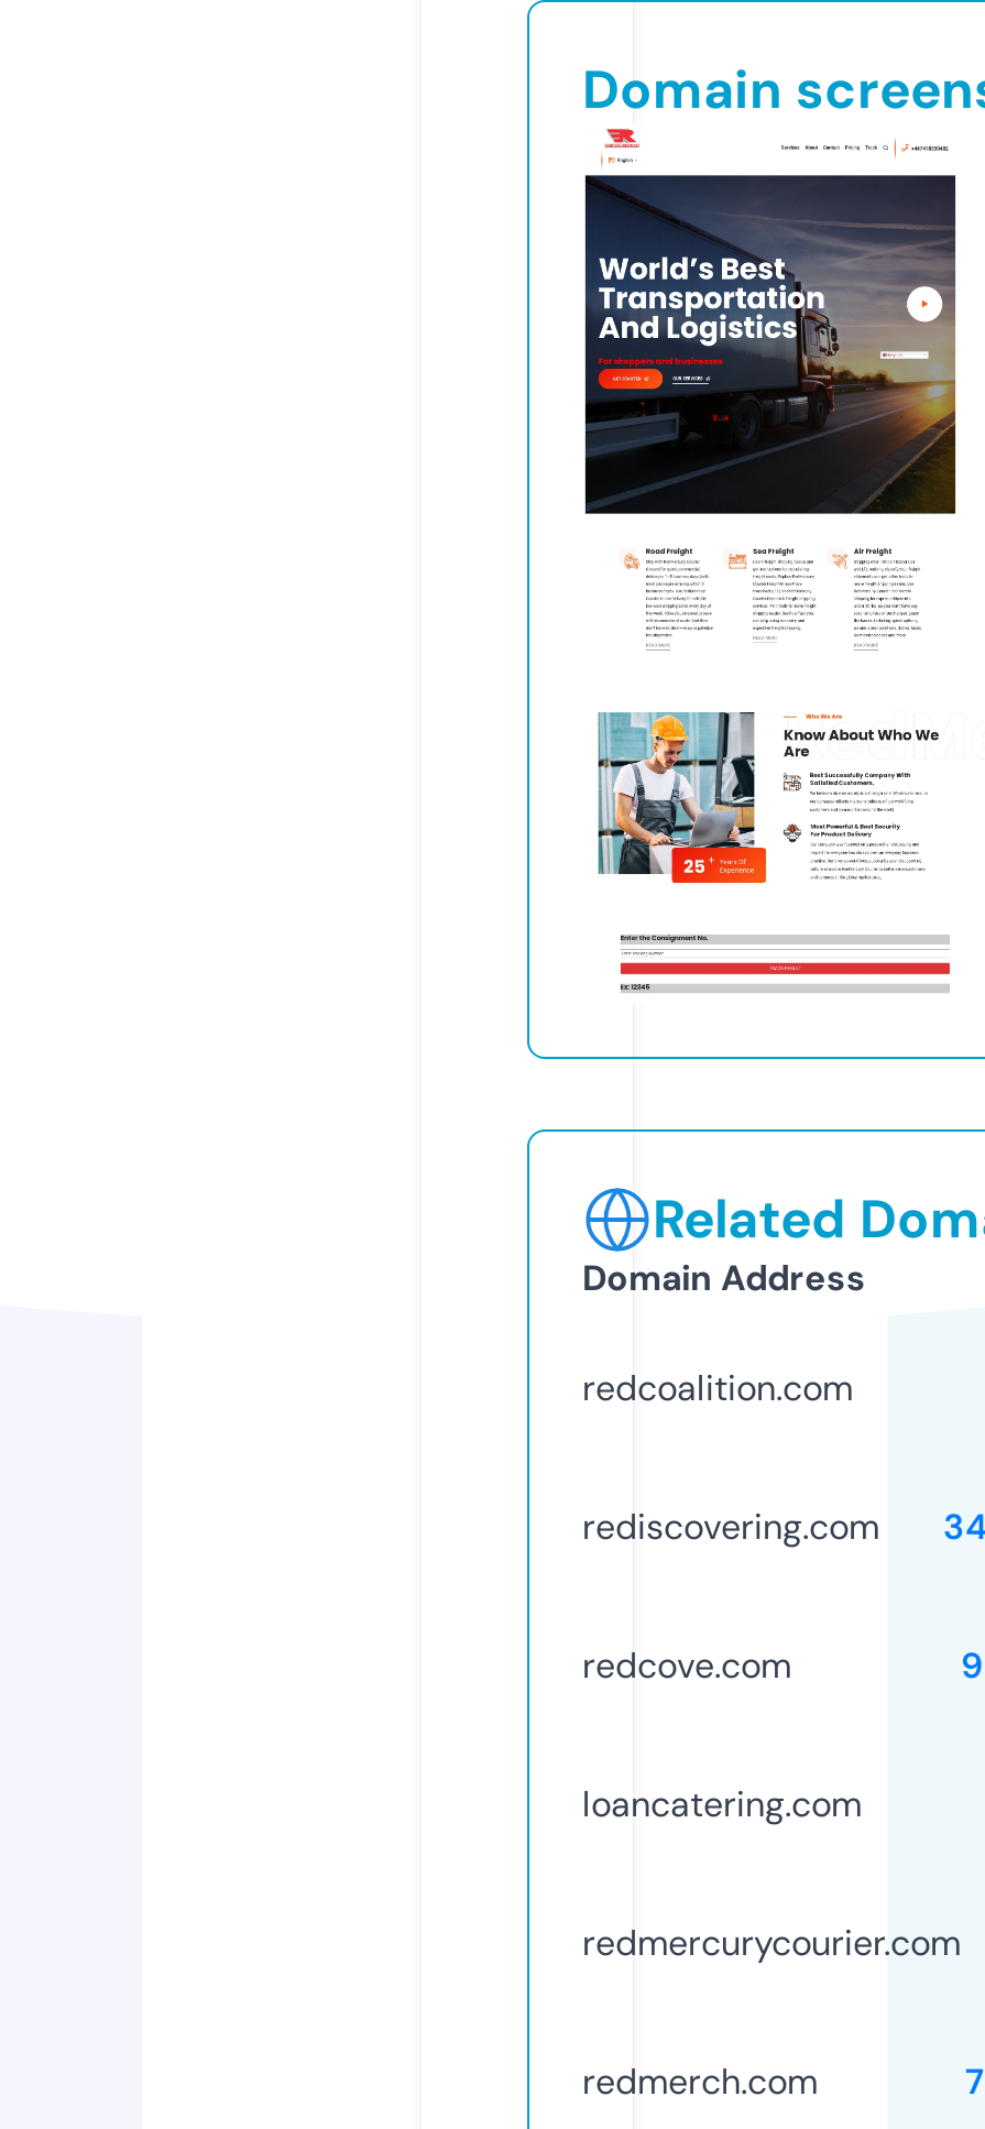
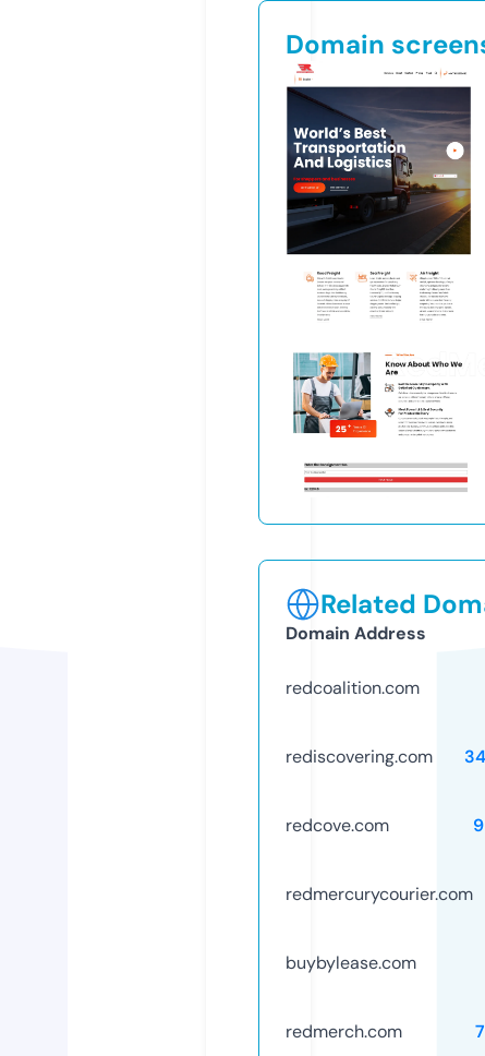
[582,1781,862,1827] loancatering.com -> none
moved [582,1919,961,1966] -> [286,882,473,905]: redmercurycourier.com
none -> [286,951,416,974] buybylease.com

